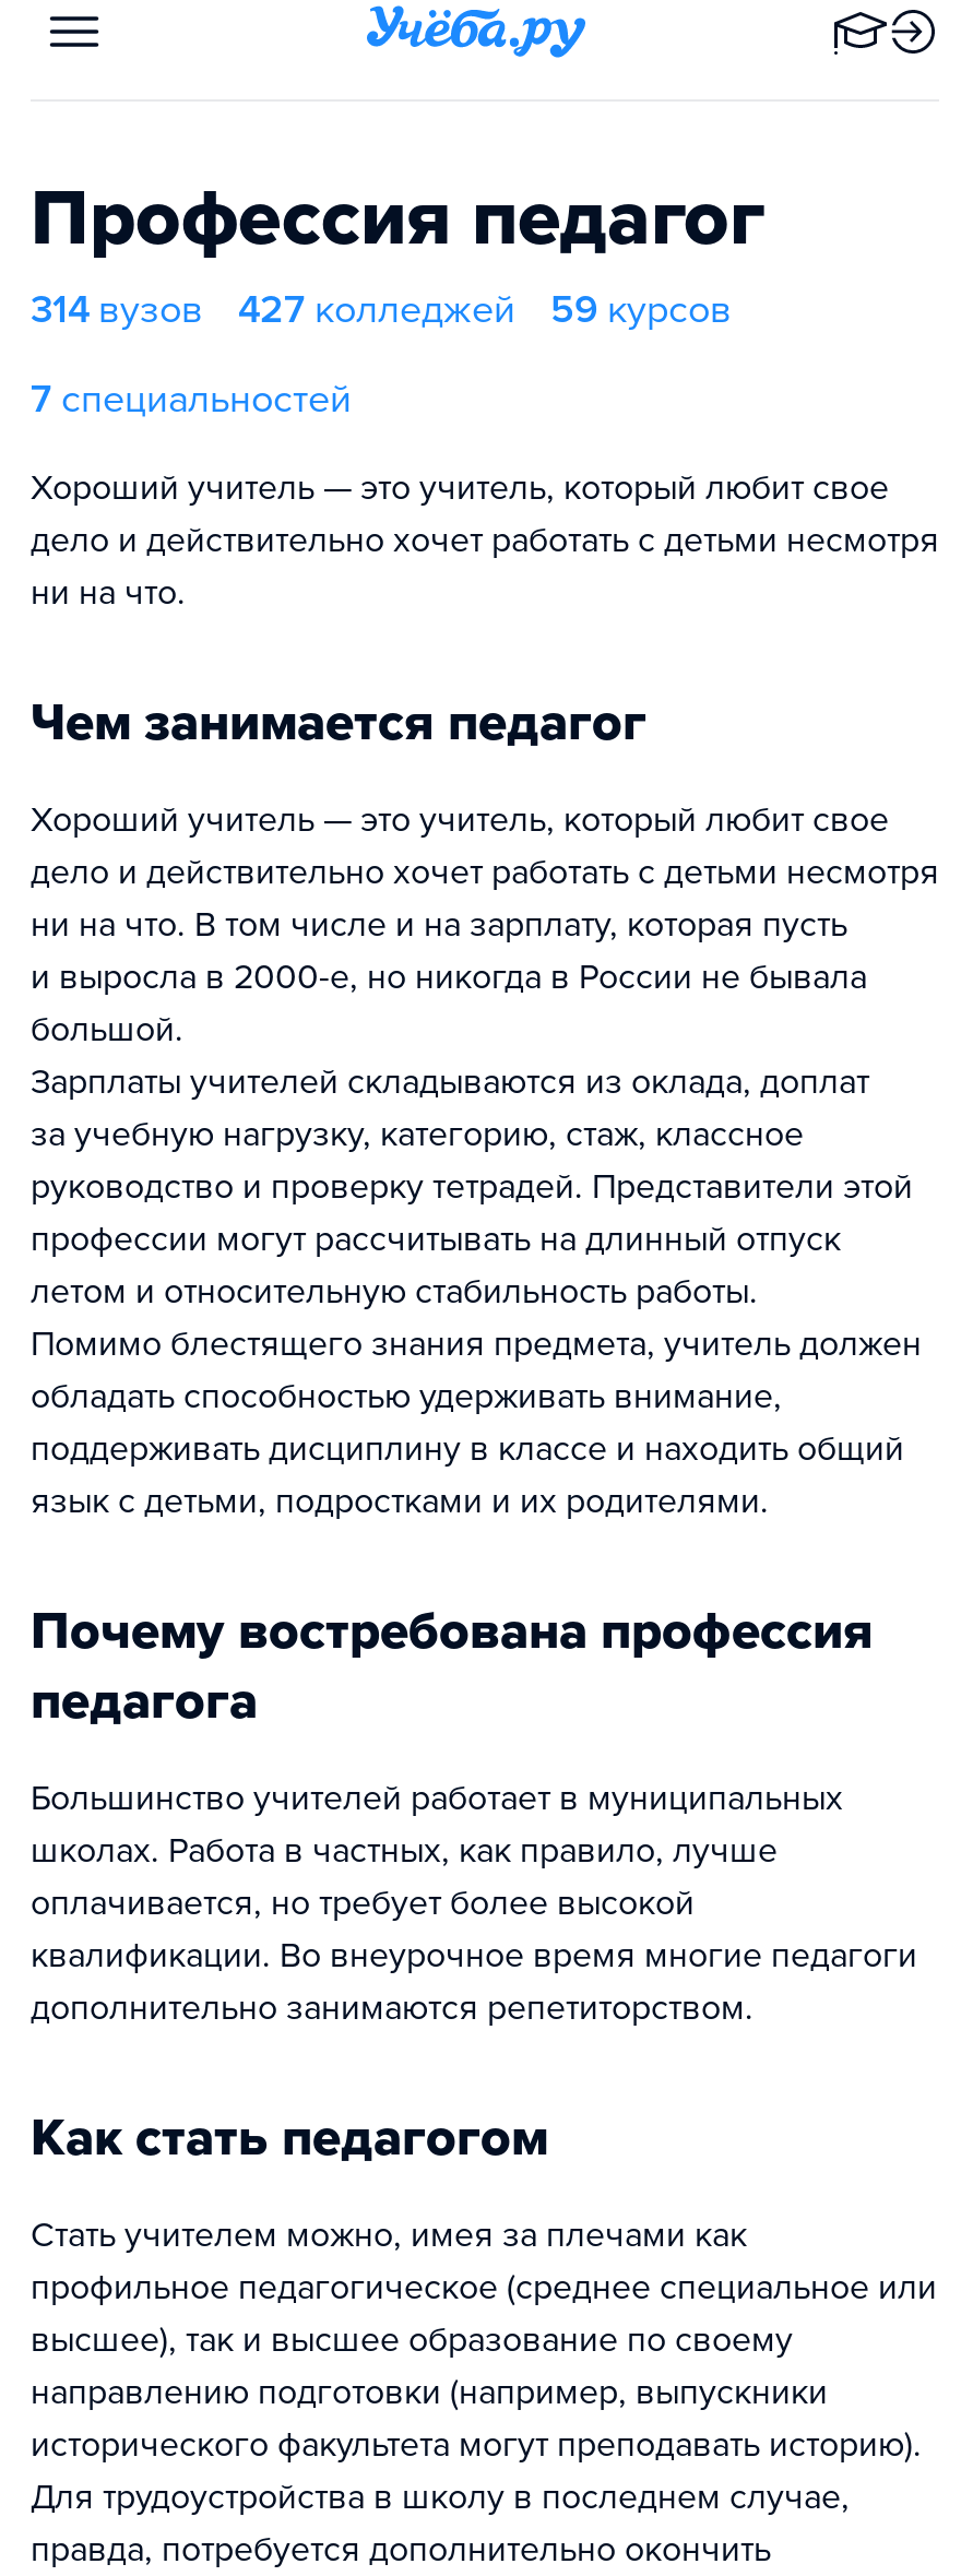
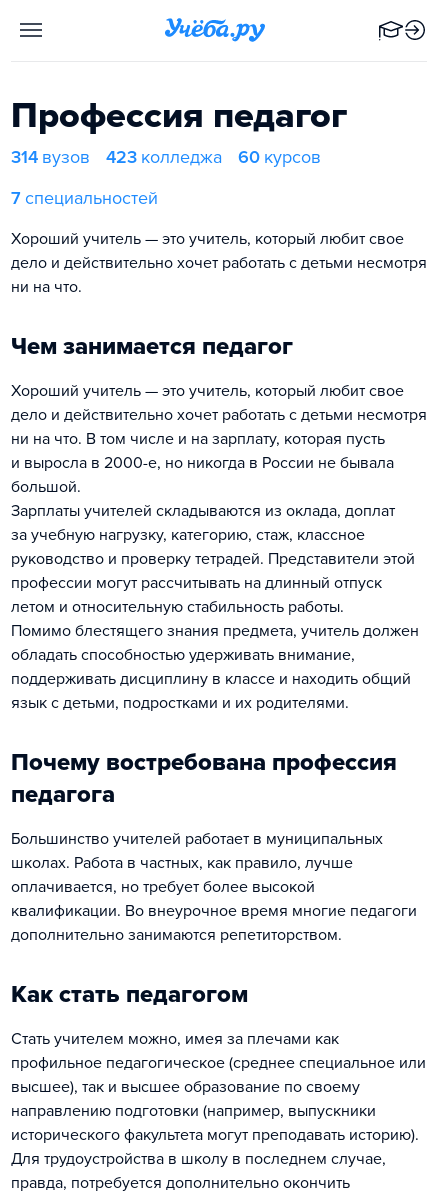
[238,285,732,333] 427 колледжей | 59 курсов -> [106,146,321,168] 423 колледжа | 60 курсов

